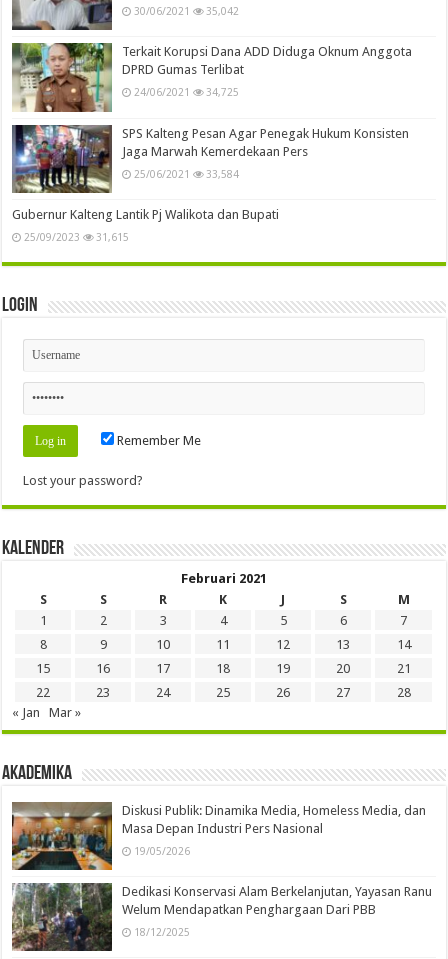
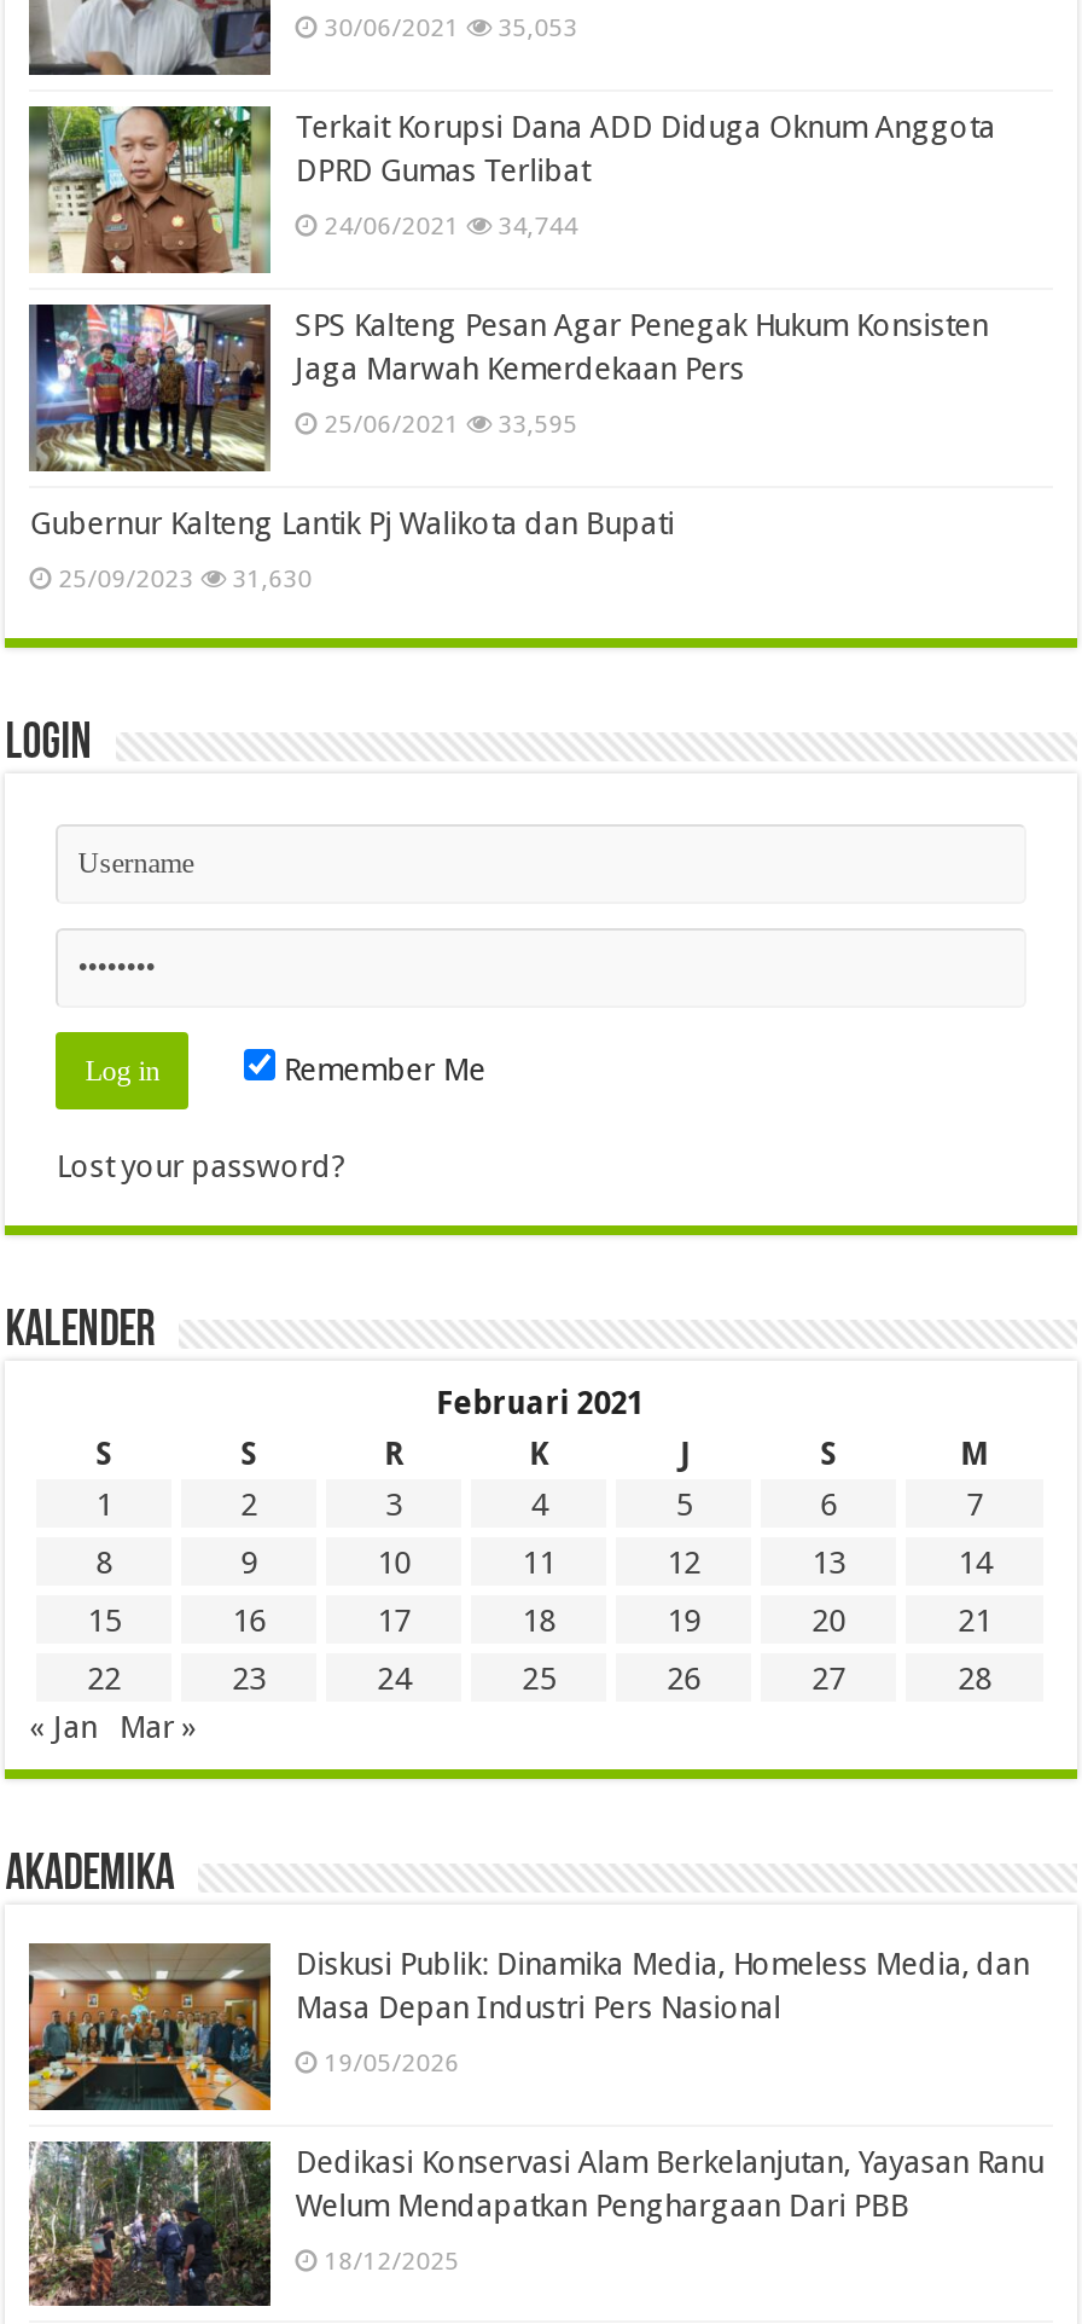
[134,5,239,17] 30/06/2021 35,042 -> [324,13,578,42] 30/06/2021 35,053
[134,86,239,98] 24/06/2021 34,725 -> [324,210,578,239] 24/06/2021 34,744
[134,167,239,179] 25/06/2021 33,584 -> [324,408,578,437] 25/06/2021 33,595
[24,231,129,243] 25/09/2023 31,615 -> [58,562,312,591] 25/09/2023 31,630

